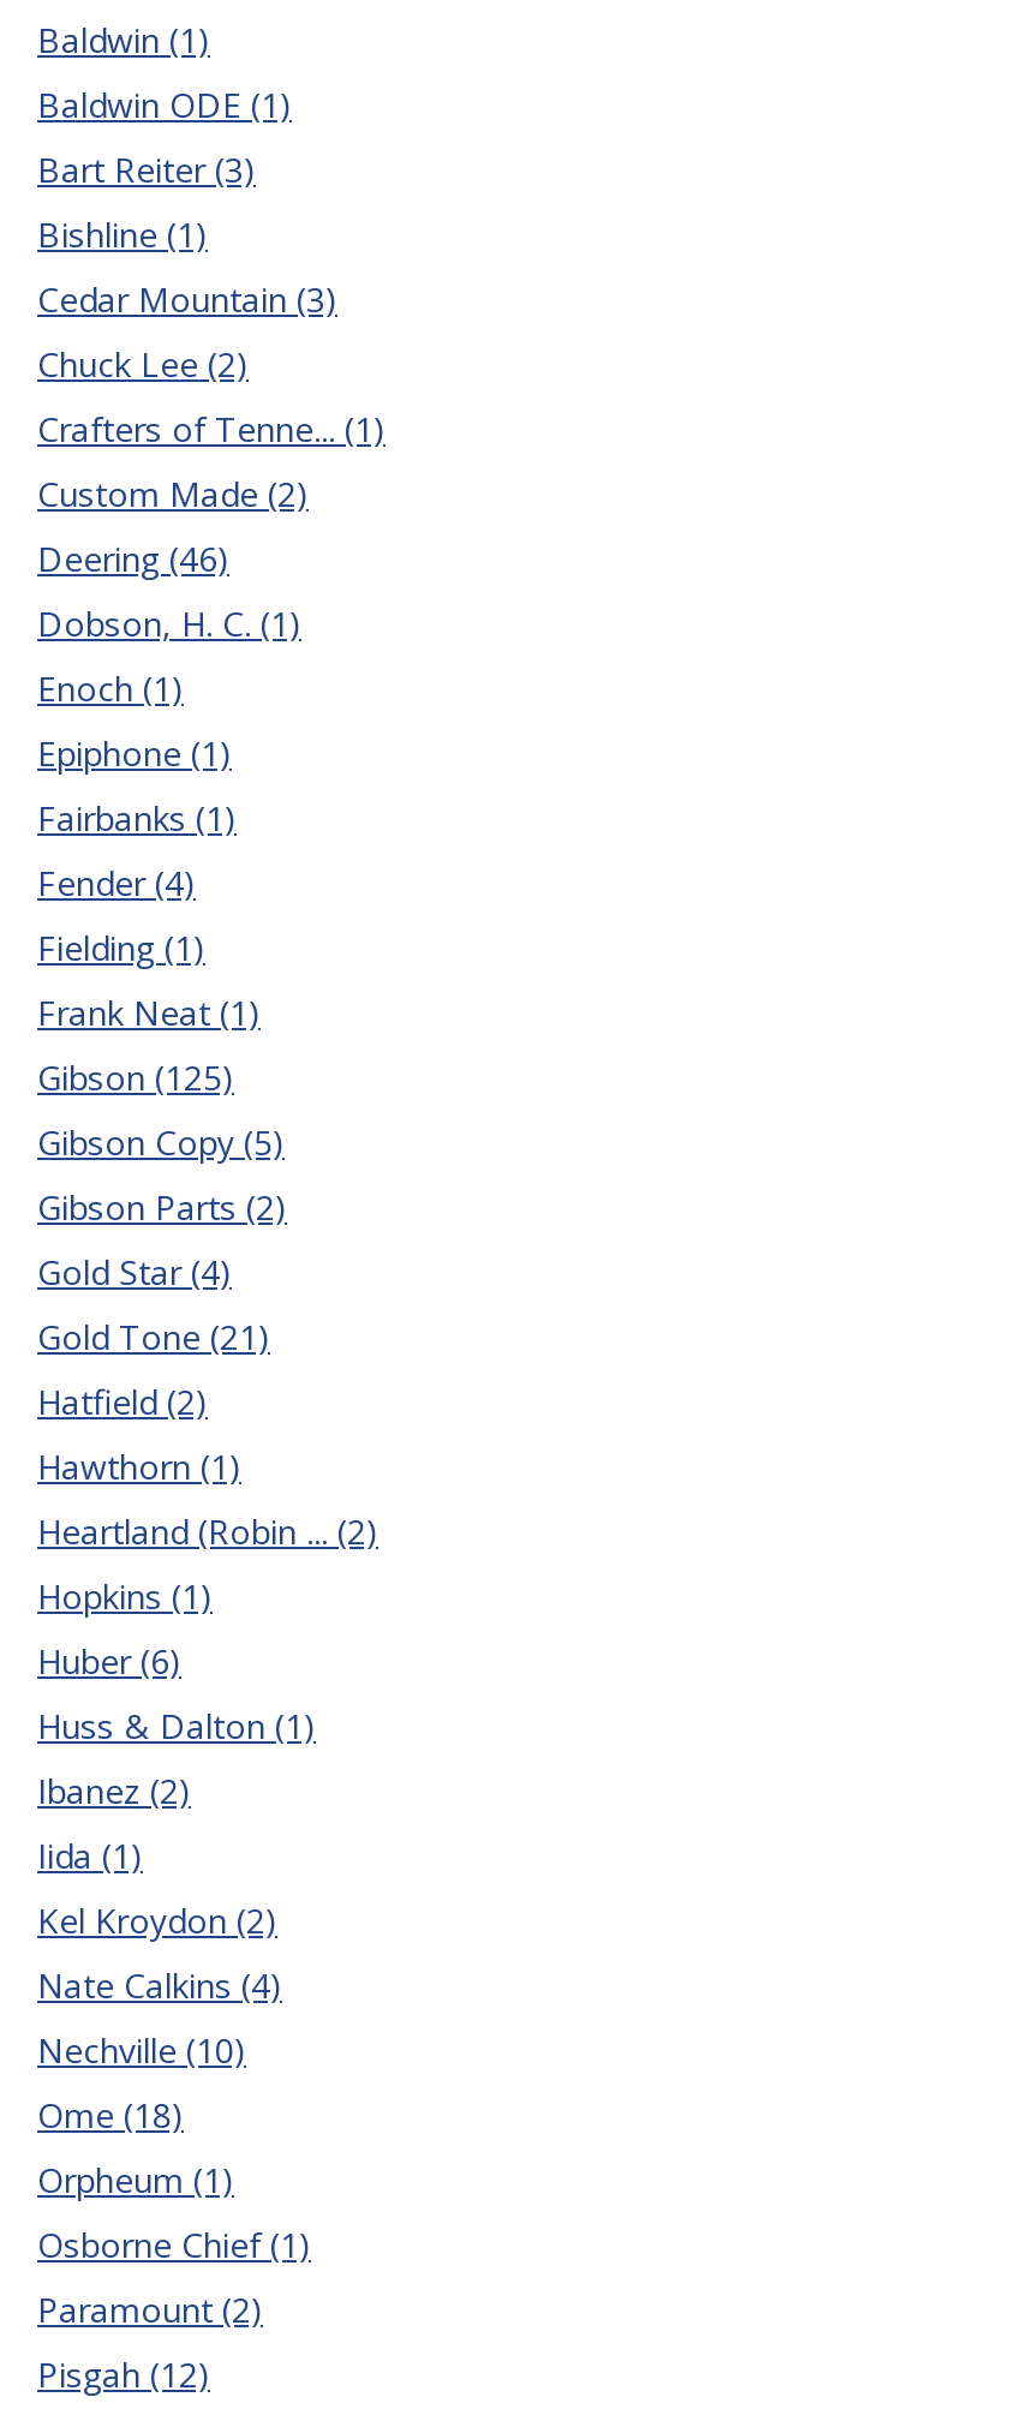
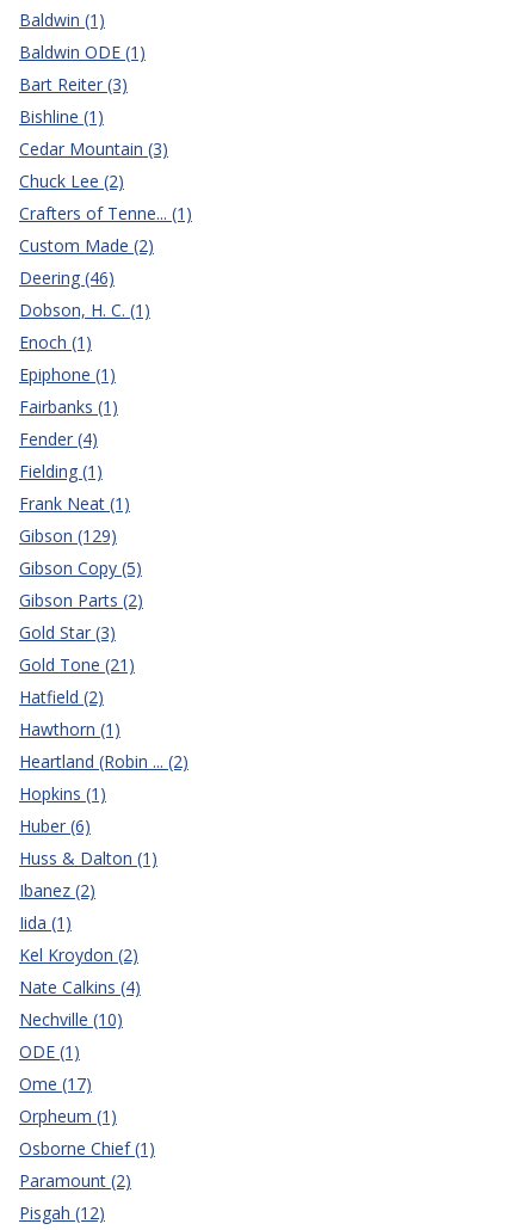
[37,1053,234,1099] Gibson (125) -> [19,524,117,546] Gibson (129)
[37,1248,232,1294] Gold Star (4) -> [19,620,116,643] Gold Star (3)
[37,2091,184,2137] Ome (18) -> [19,1040,92,1095] ODE (1) | Ome (17)

